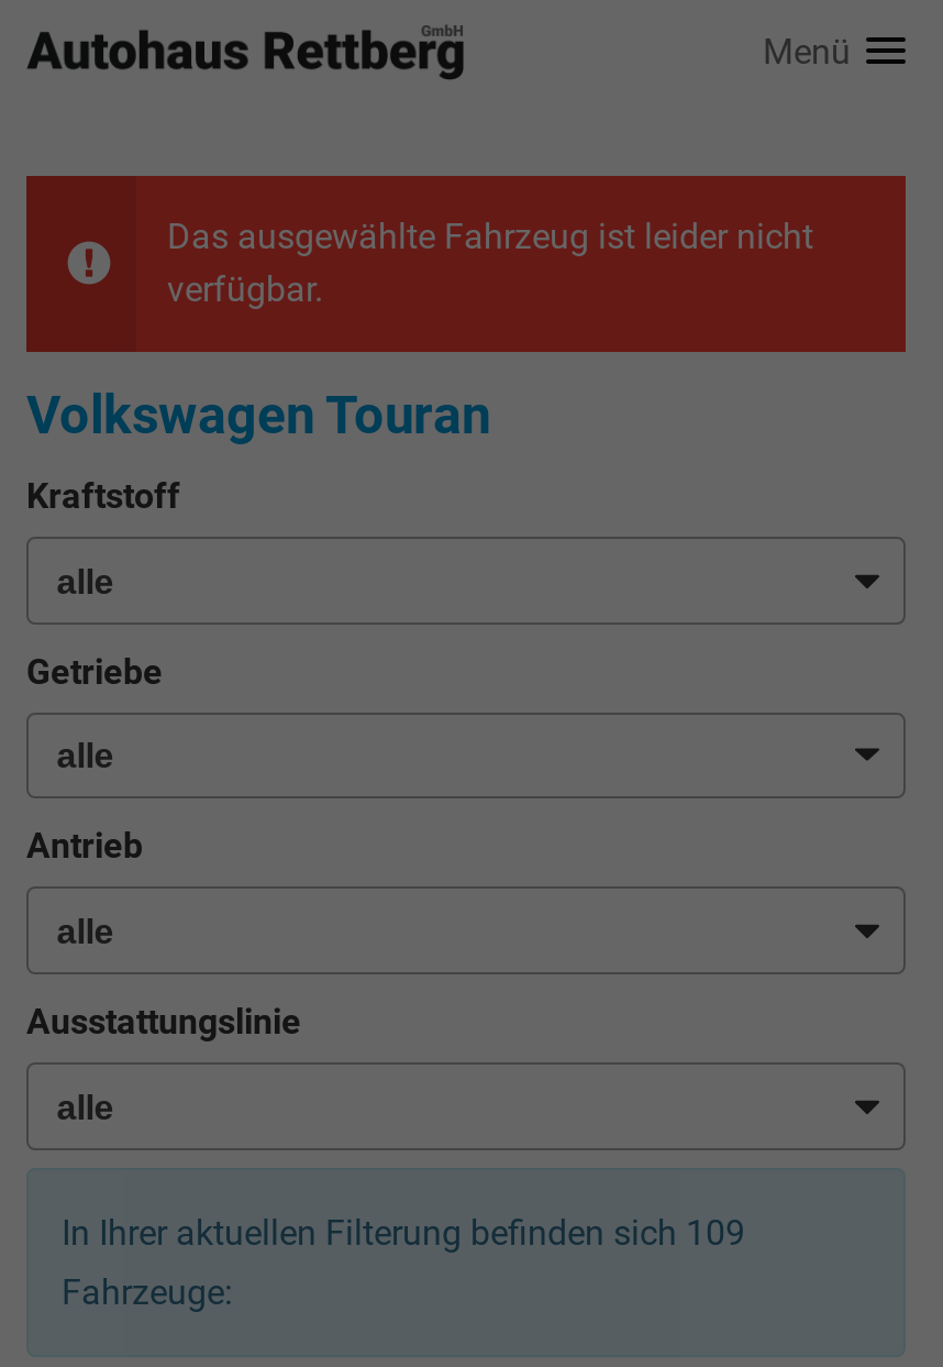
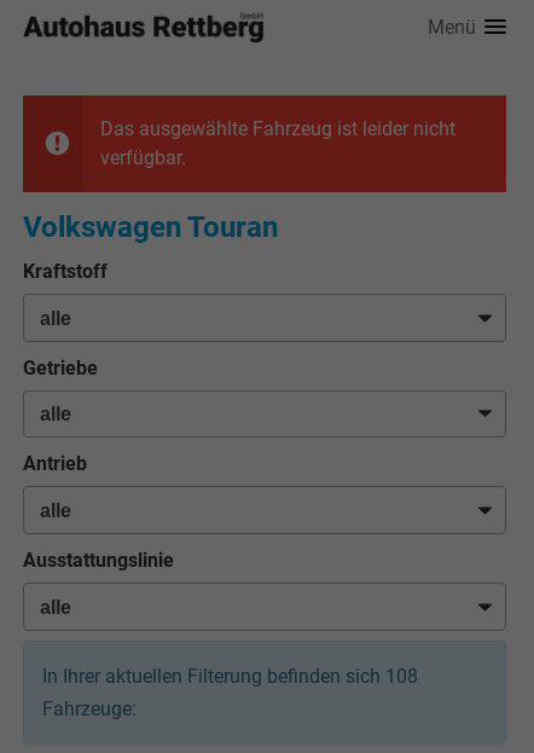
[62,1211,745,1253] In Ihrer aktuellen Filterung befinden sich 109 -> [42,664,418,687] In Ihrer aktuellen Filterung befinden sich 108

